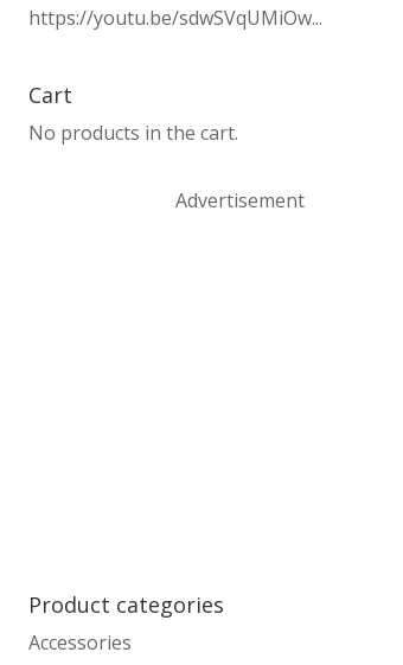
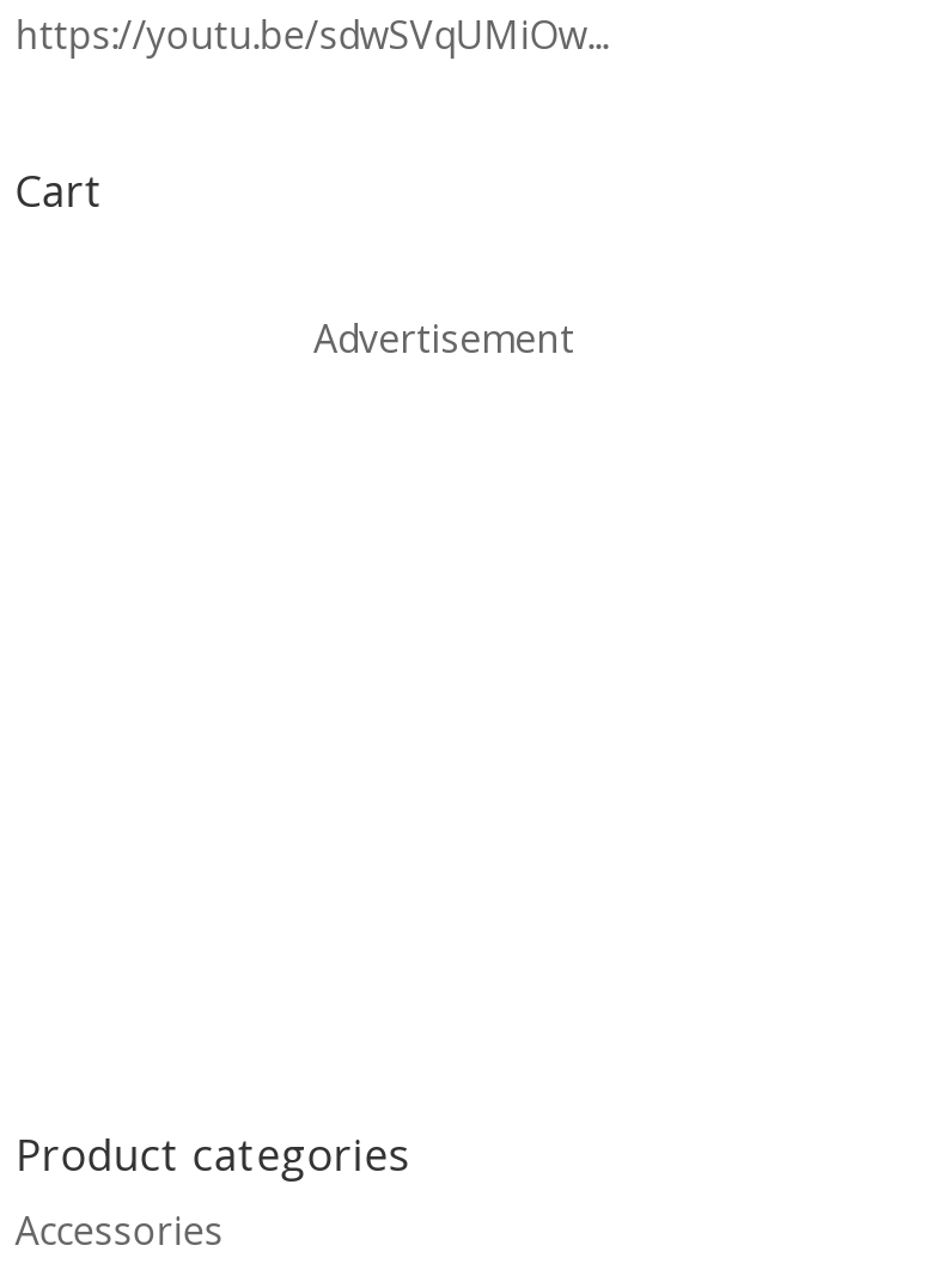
[28,119,238,145] No products in the cart. -> none

